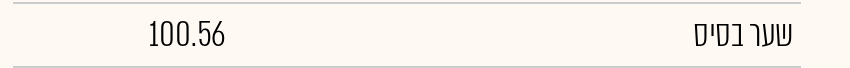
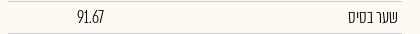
[149,10,225,60] 100.56 -> [77,5,104,30] 91.67

